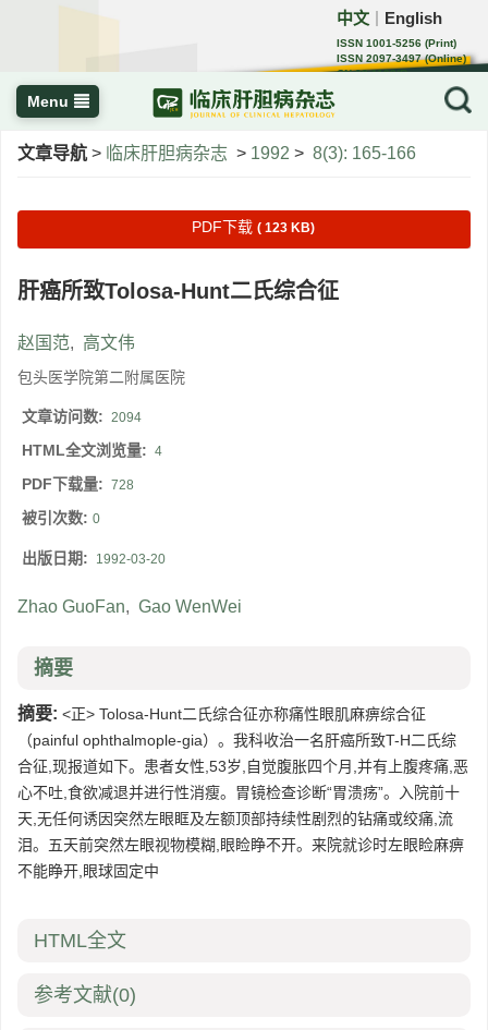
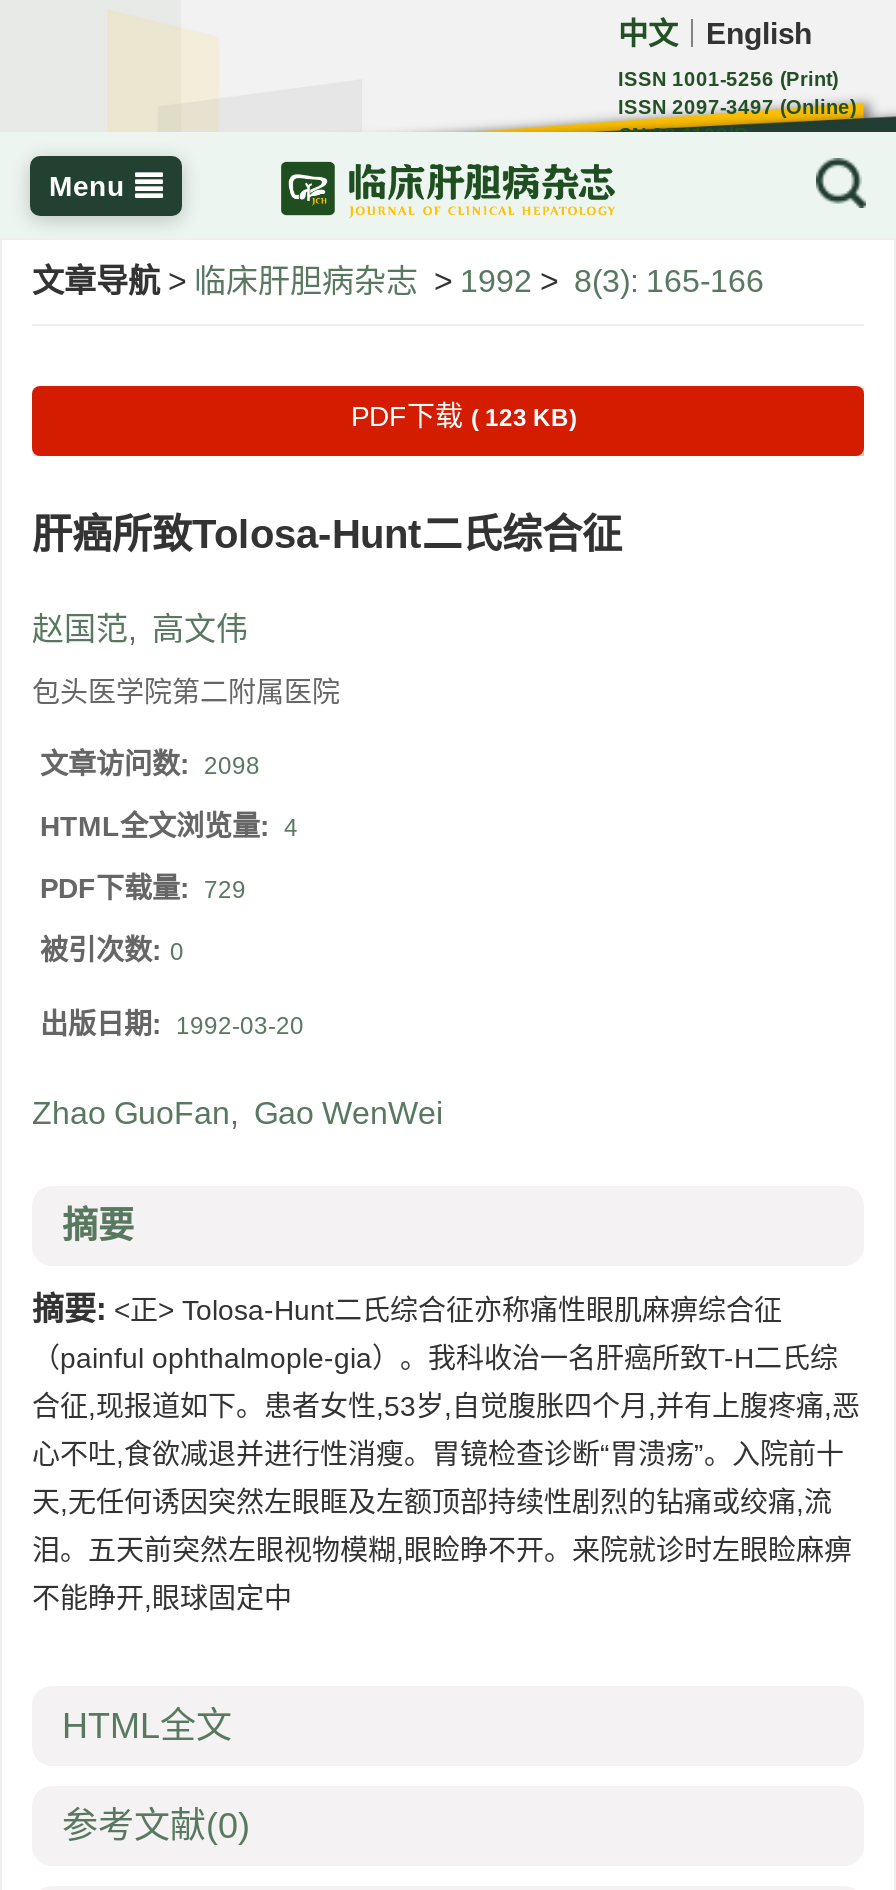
[22,408,142,425] 文章访问数: 2094 -> [40,749,260,781] 文章访问数: 2098
[22,476,134,493] PDF下载量: 728 -> [40,873,246,905] PDF下载量: 729

